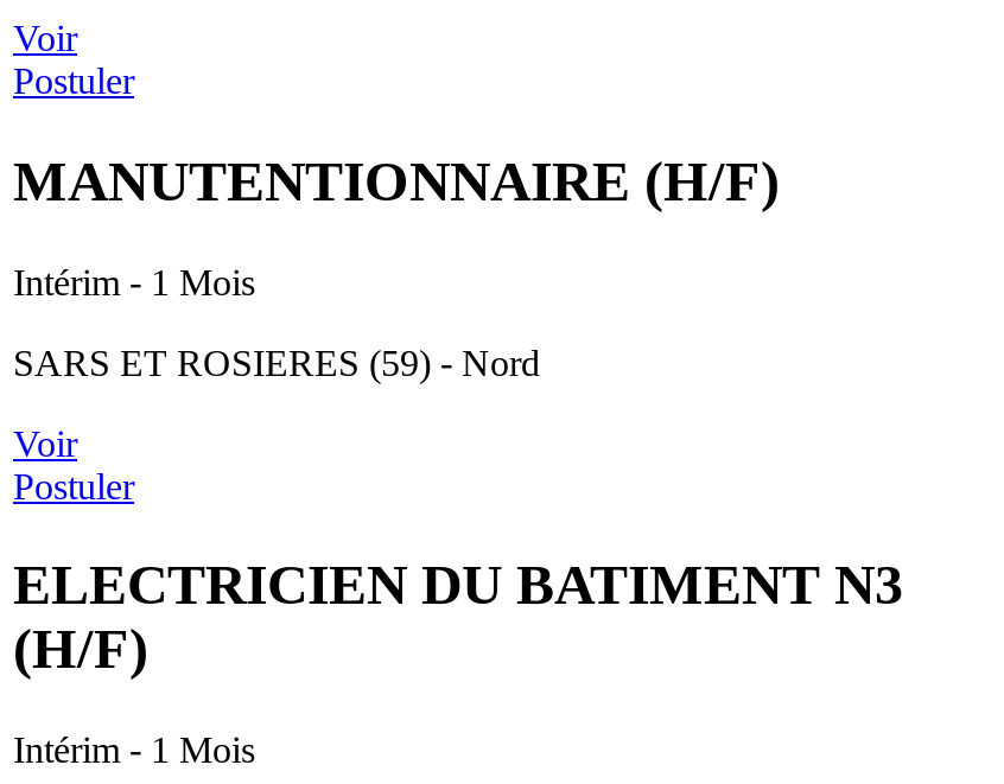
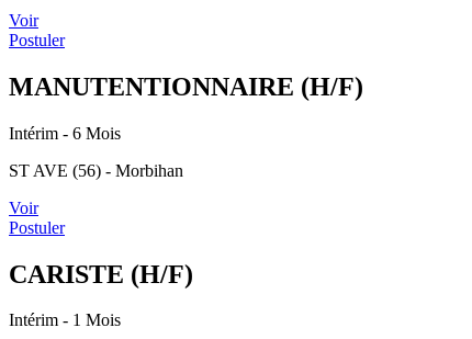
[13,261,255,302] Intérim - 1 Mois -> [9,124,121,142] Intérim - 6 Mois
[13,342,540,382] SARS ET ROSIERES (59) - Nord -> [9,161,183,179] ST AVE (56) - Morbihan
[13,555,903,681] ELECTRICIEN DU BATIMENT N3 | (H/F) -> [9,259,193,288] CARISTE (H/F)

